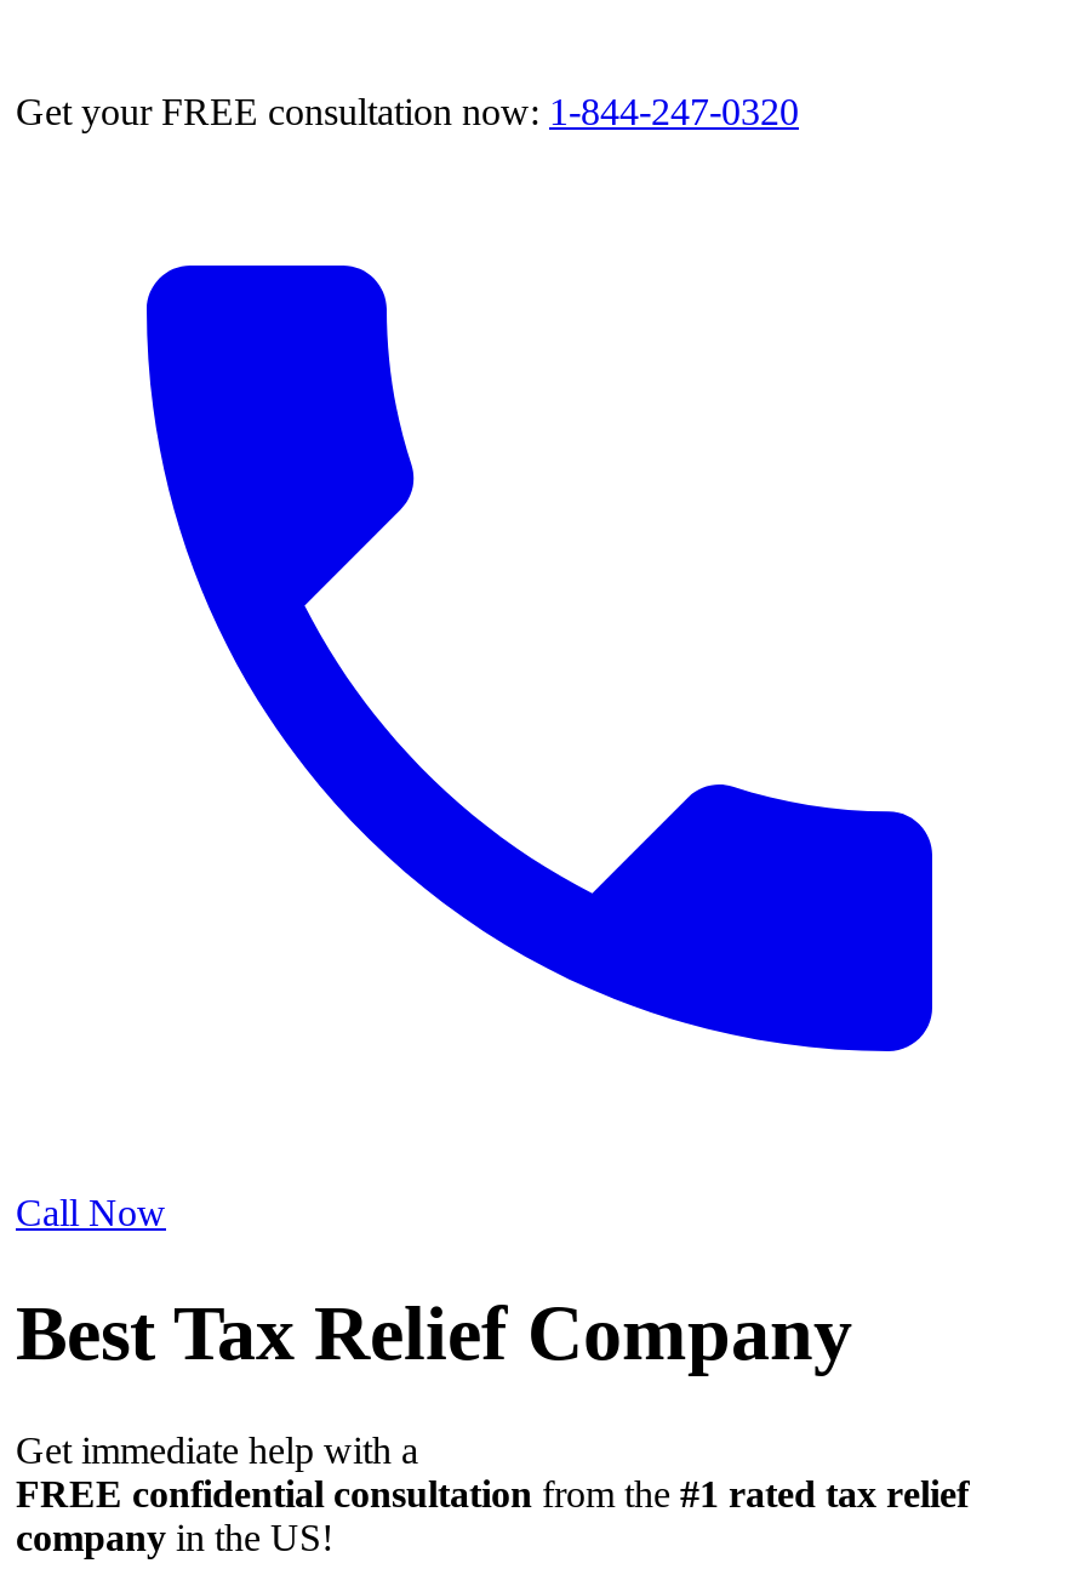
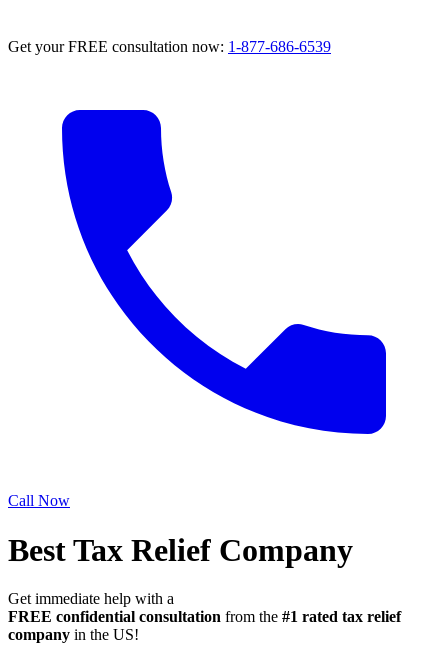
[16,91,799,133] Get your FREE consultation now: 1-844-247-0320 -> [8,38,331,55] Get your FREE consultation now: 1-877-686-6539

